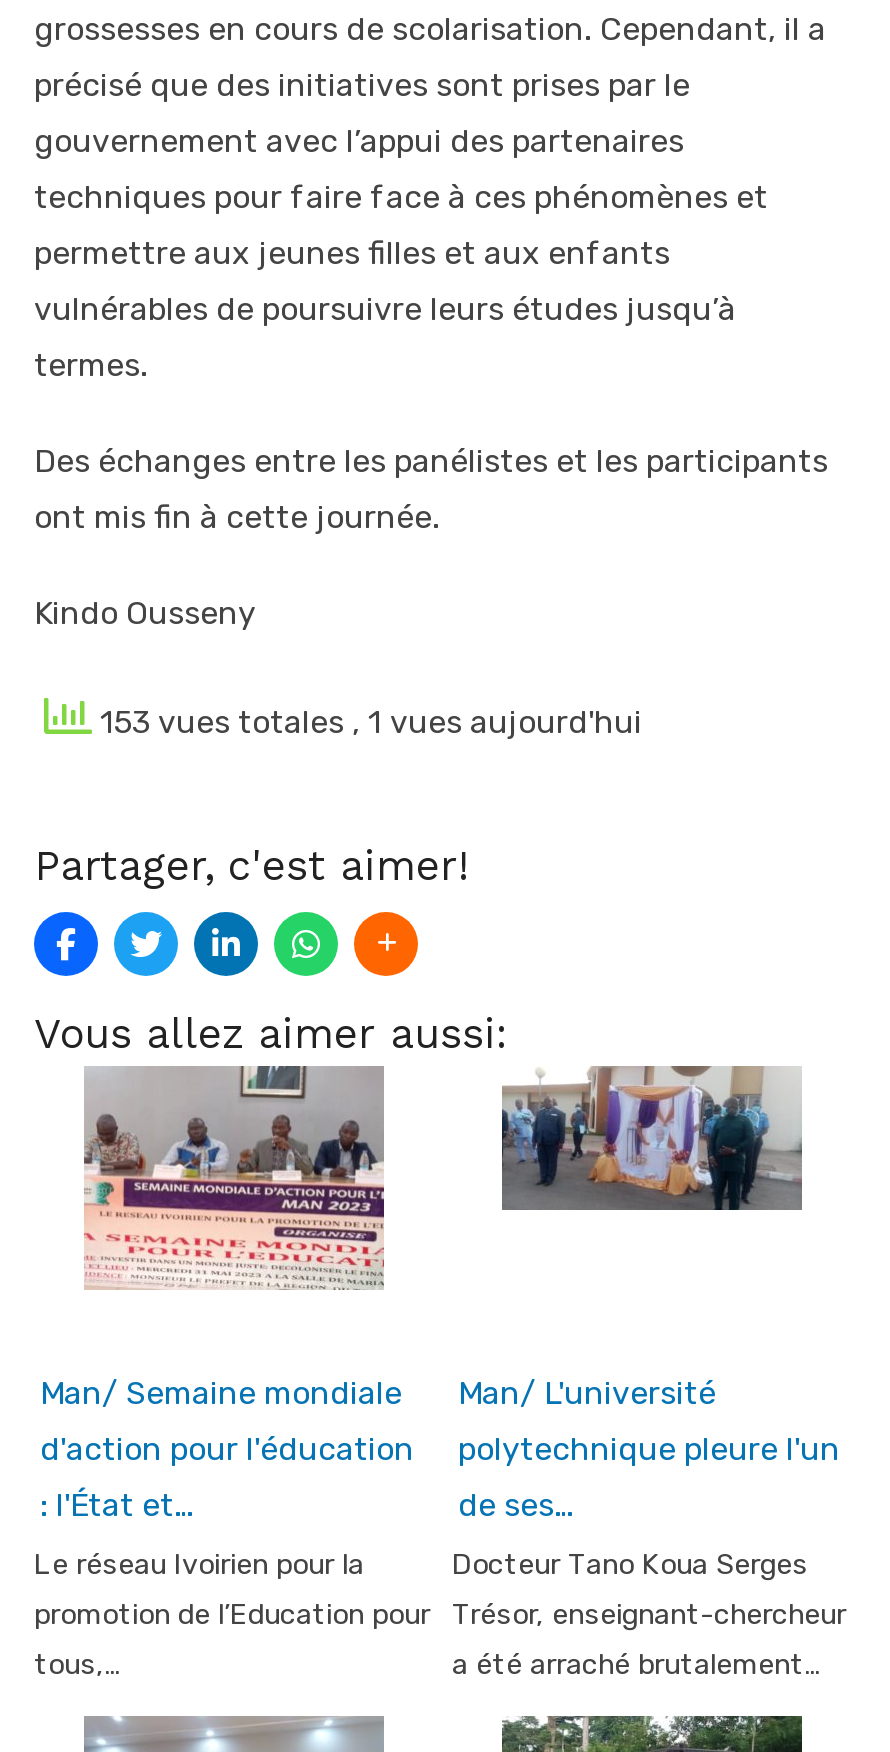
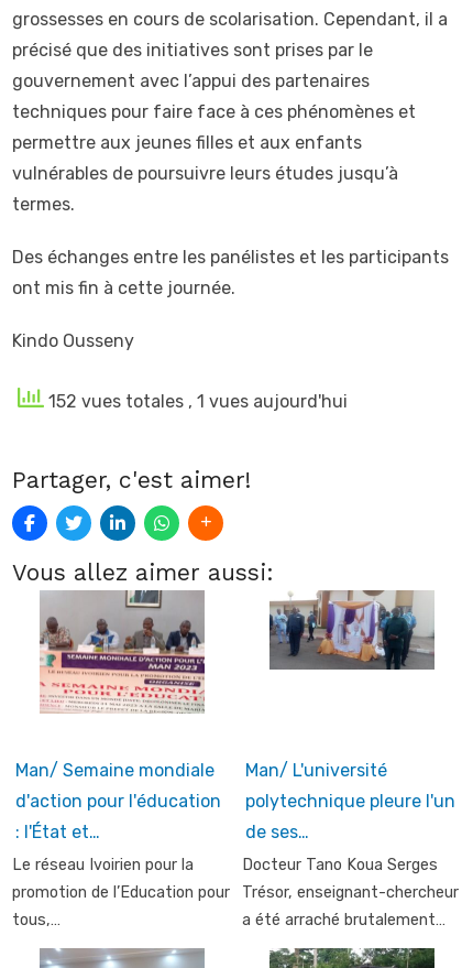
[92,702,642,740] 153 vues totales, 1 vues aujourd'hui -> [44,390,348,411] 152 vues totales, 1 vues aujourd'hui

